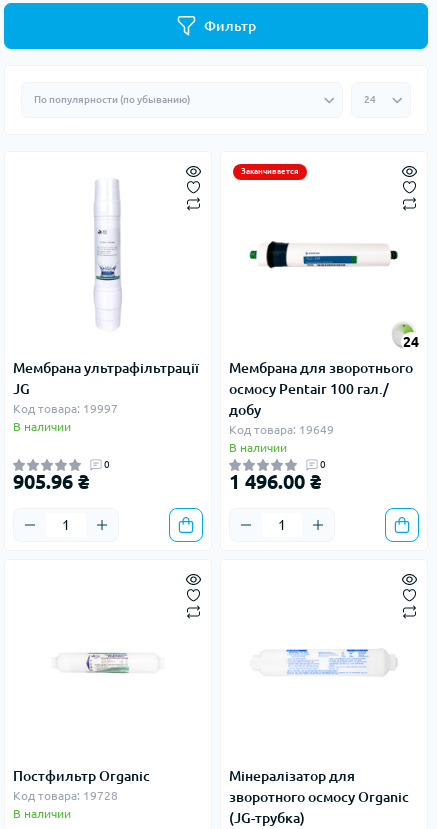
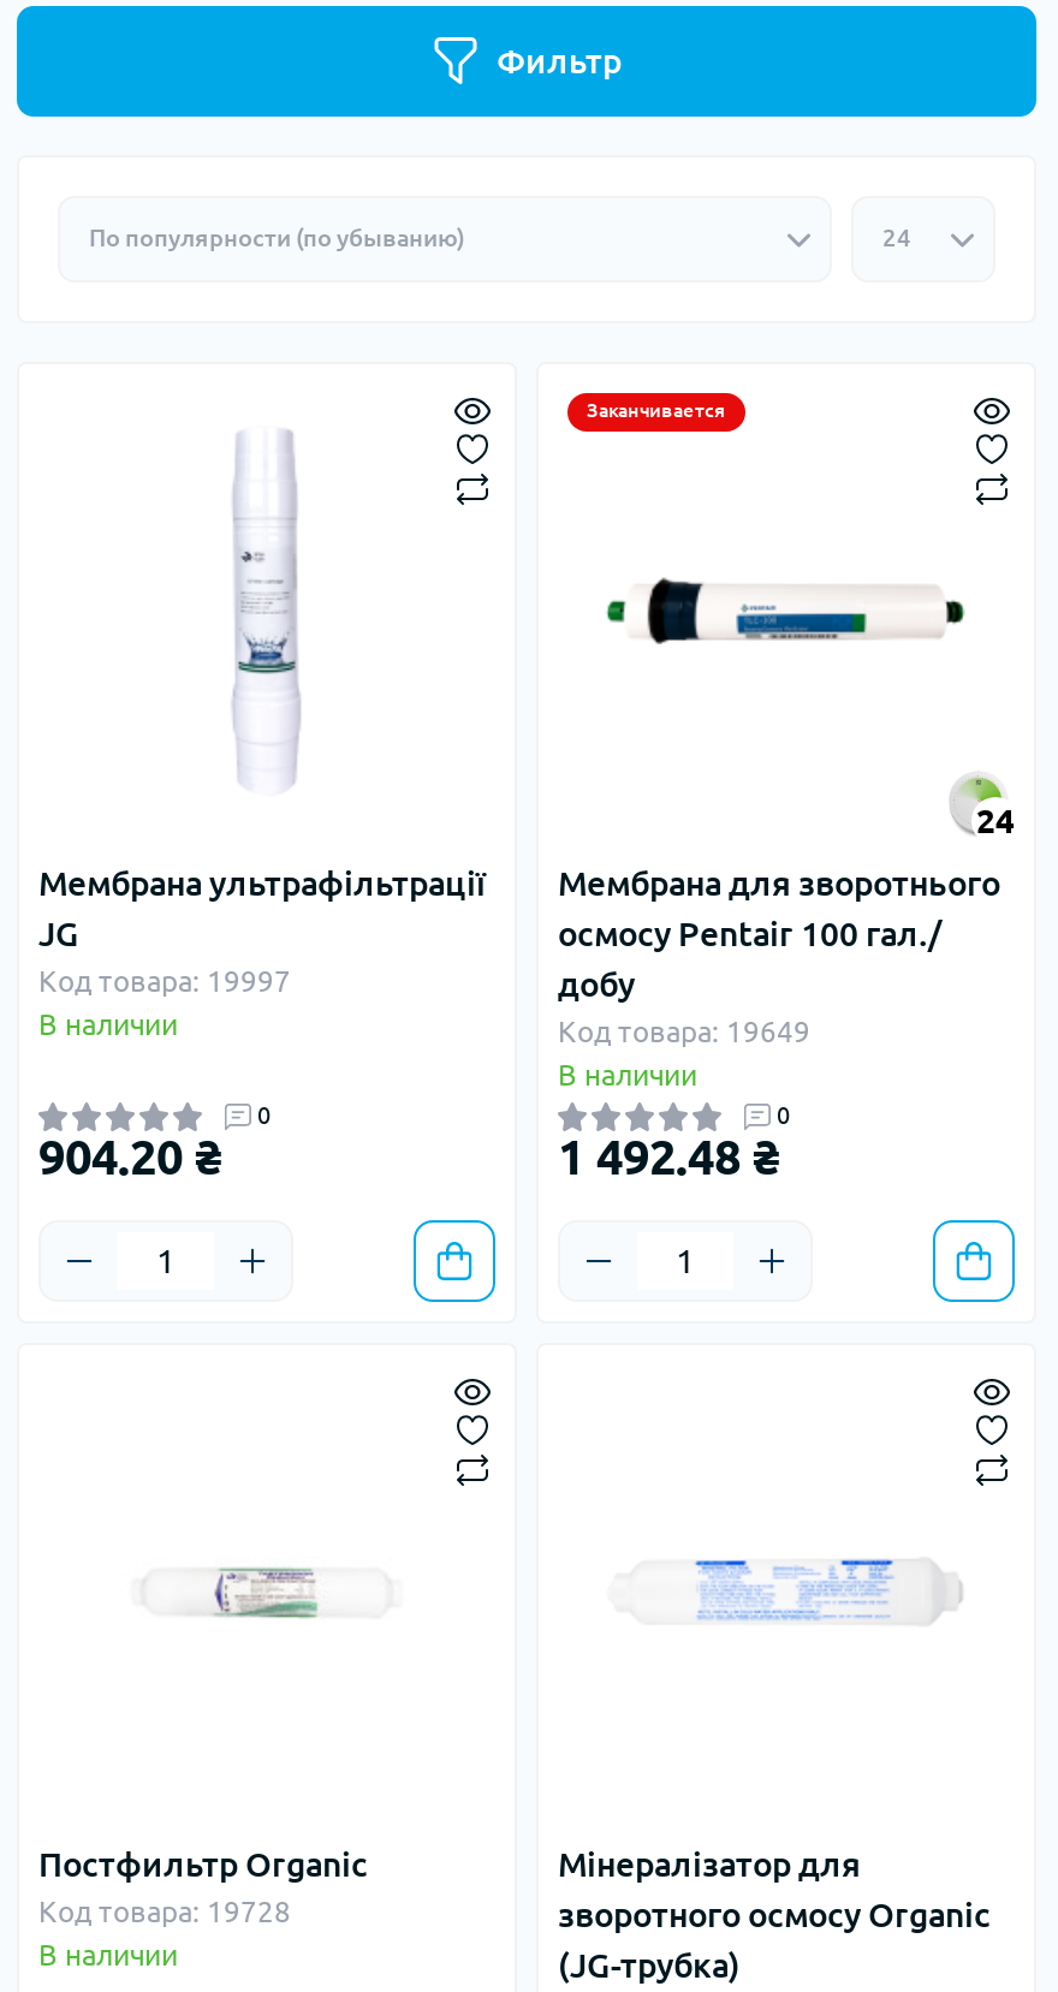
[13,470,89,493] 905.96 ₴ -> [38,1129,221,1184] 904.20 ₴
[229,470,321,493] 1 496.00 ₴ -> [558,1129,779,1184] 1 492.48 ₴

